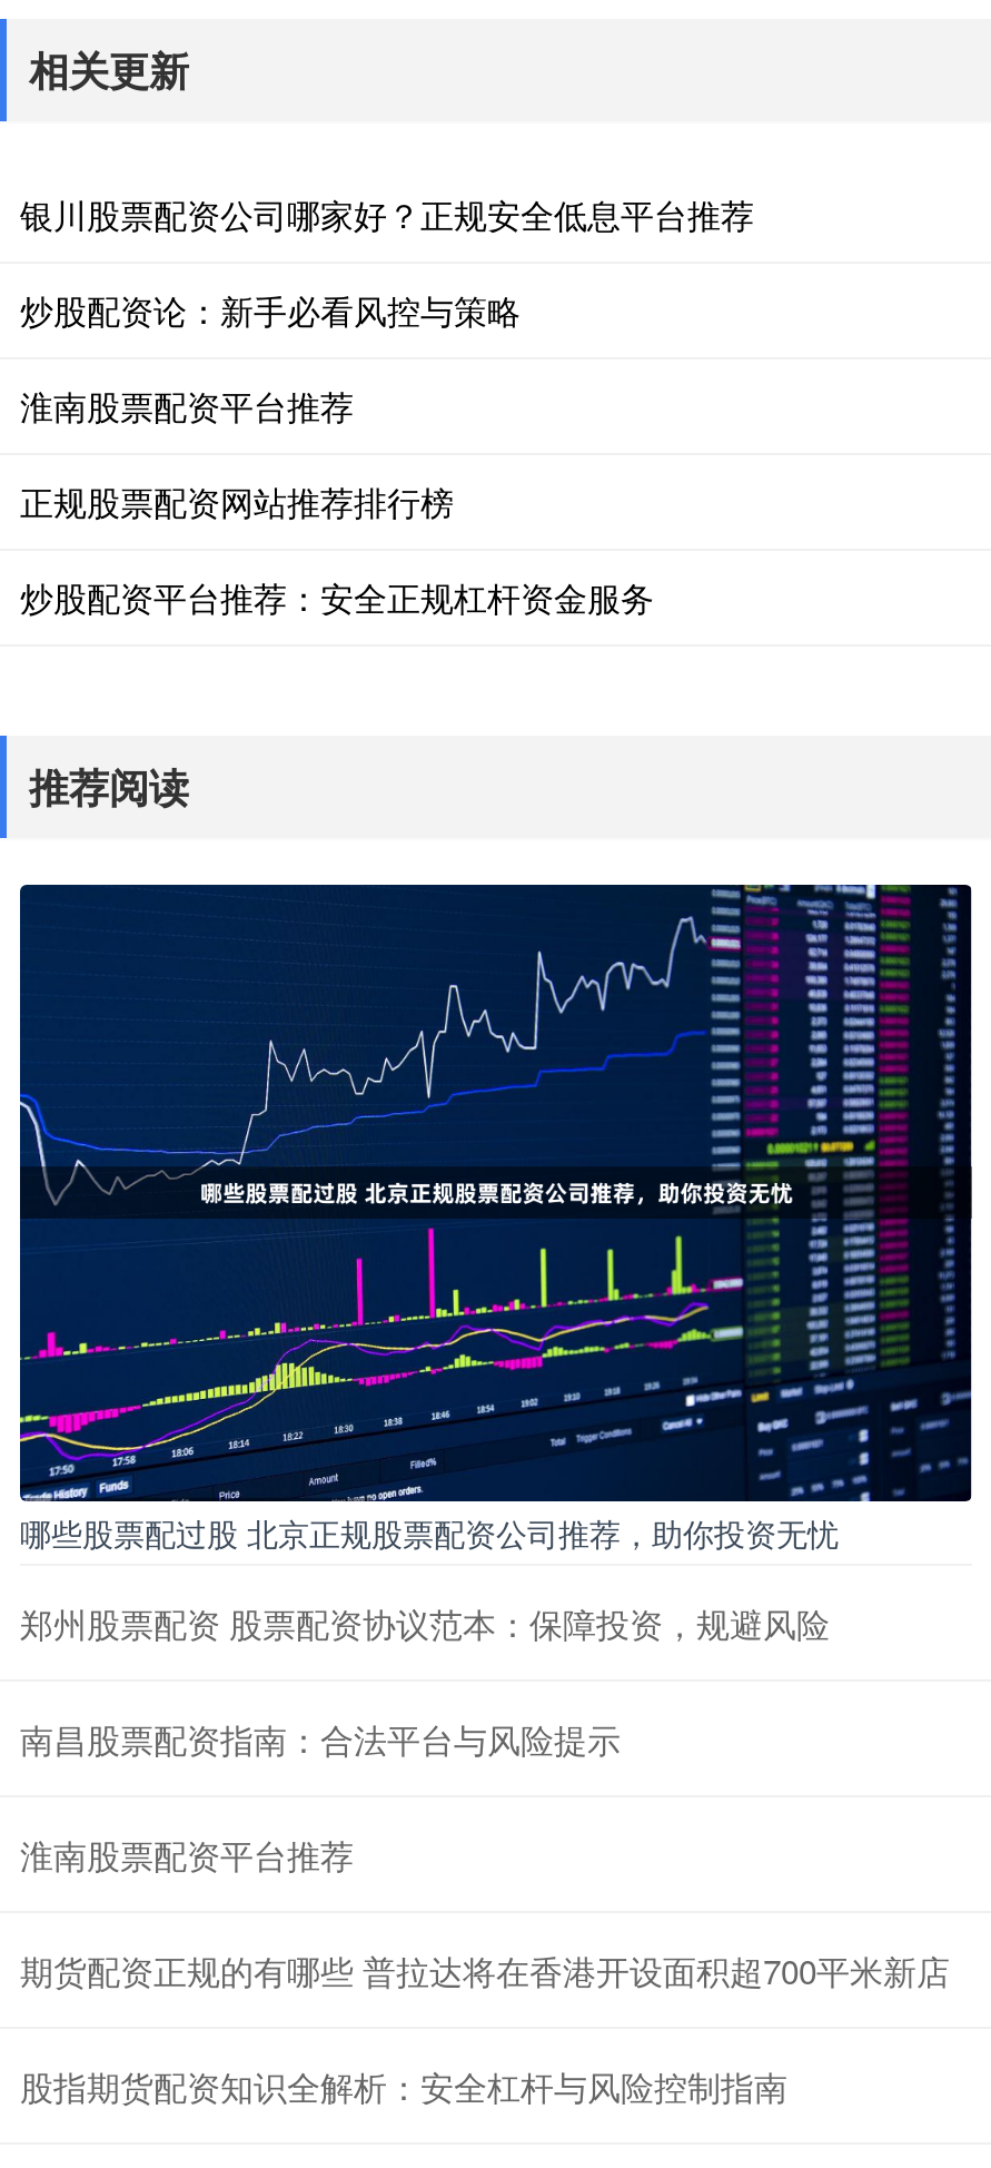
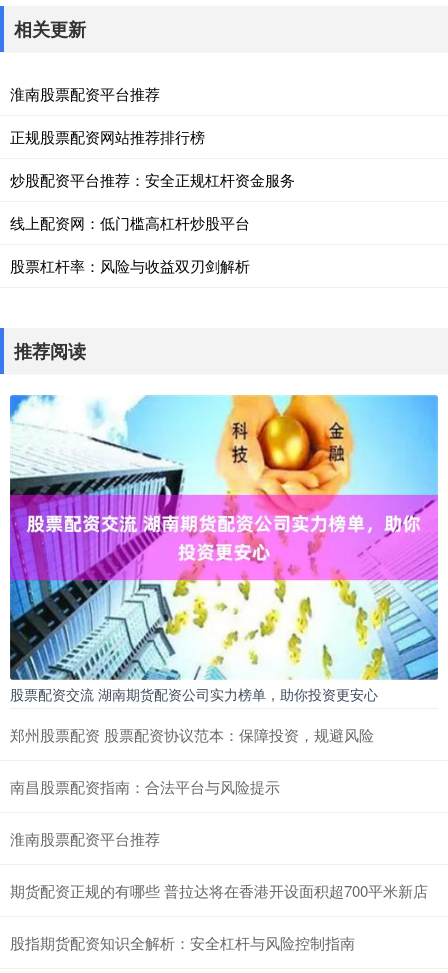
[20,190,754,332] 银川股票配资公司哪家好？正规安全低息平台推荐 | 炒股配资论：新手必看风控与策略 -> none
moved [20,381,654,619] -> [10,83,295,190]: 淮南股票配资平台推荐 | 正规股票配资网站推荐排行榜 | 炒股配资平台推荐：安全正规杠杆资金服务
none -> [10,212,250,276] 线上配资网：低门槛高杠杆炒股平台 | 股票杠杆率：风险与收益双刃剑解析
[18,883,974,1556] [image] | 哪些股票配过股 北京正规股票配资公司推荐，助你投资无忧 -> [9,394,439,704] [image] | 股票配资交流 湖南期货配资公司实力榜单，助你投资更安心

